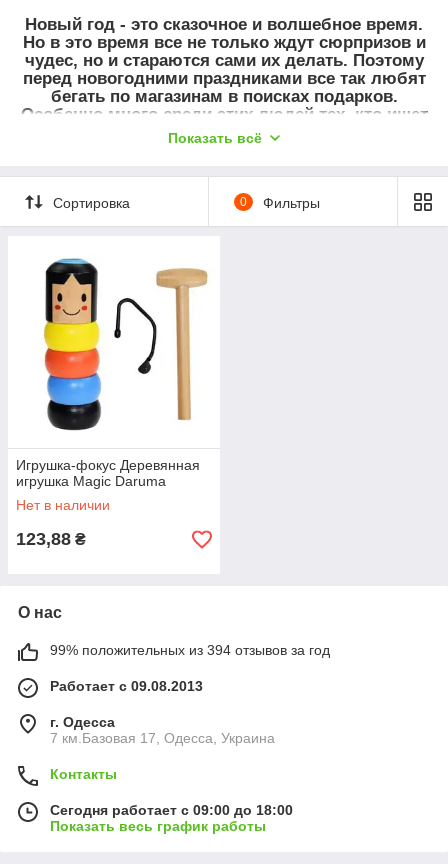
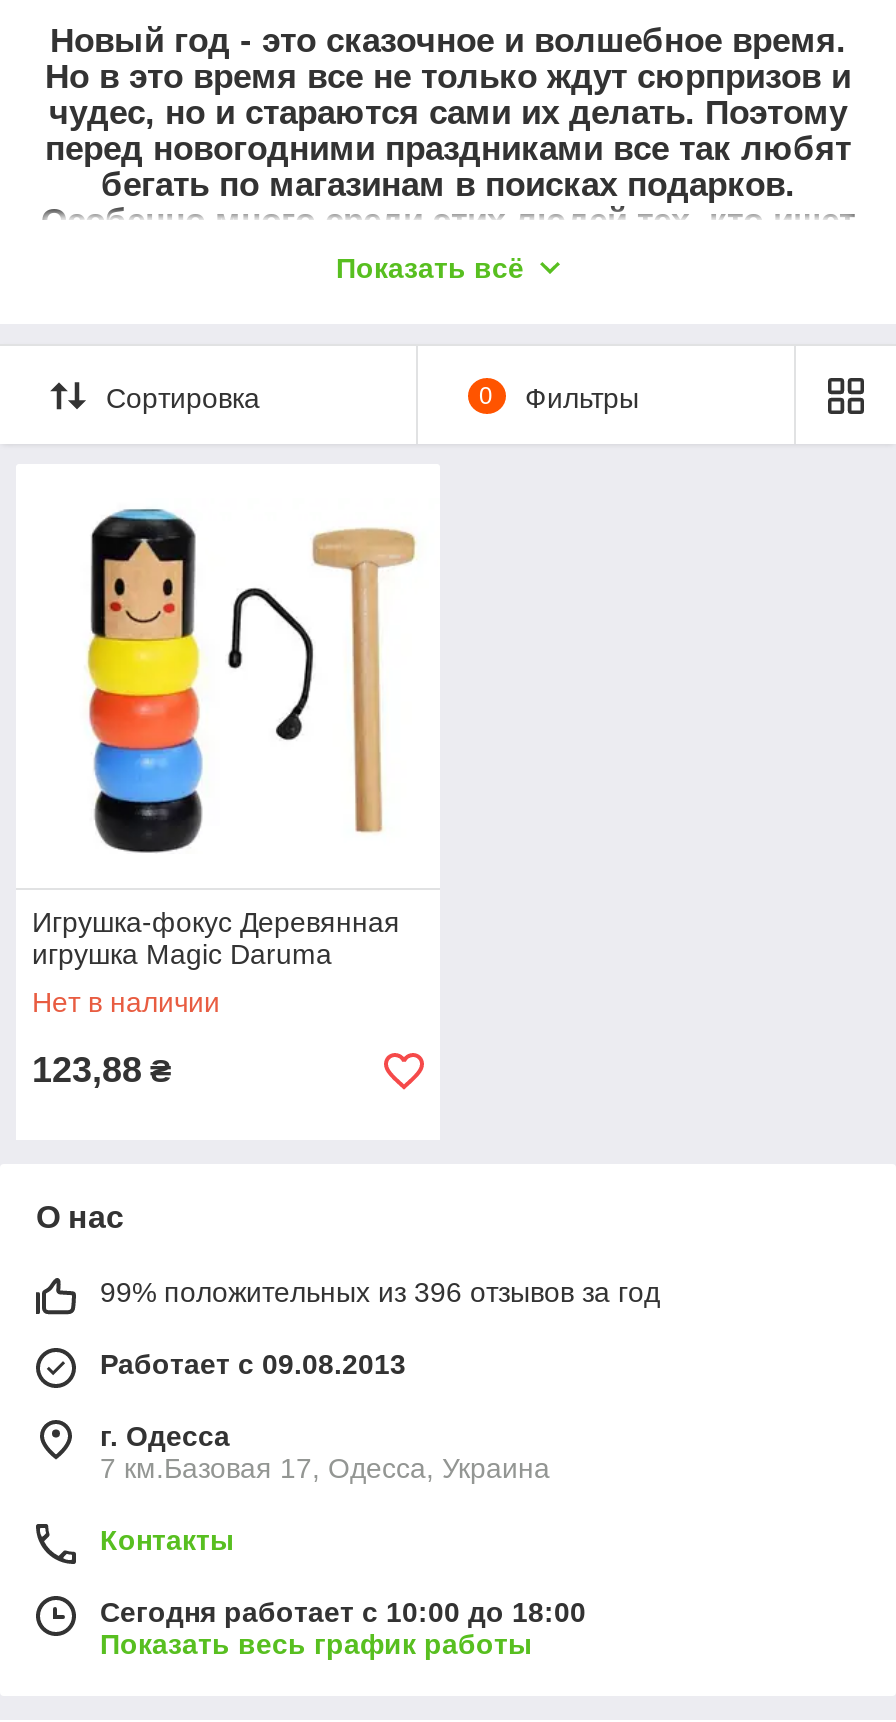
[50,642,330,658] 99% положительных из 394 отзывов за год -> [100,1276,660,1308] 99% положительных из 396 отзывов за год
[50,802,293,818] Сегодня работает с 09:00 до 18:00 -> [100,1596,586,1628] Сегодня работает с 10:00 до 18:00

